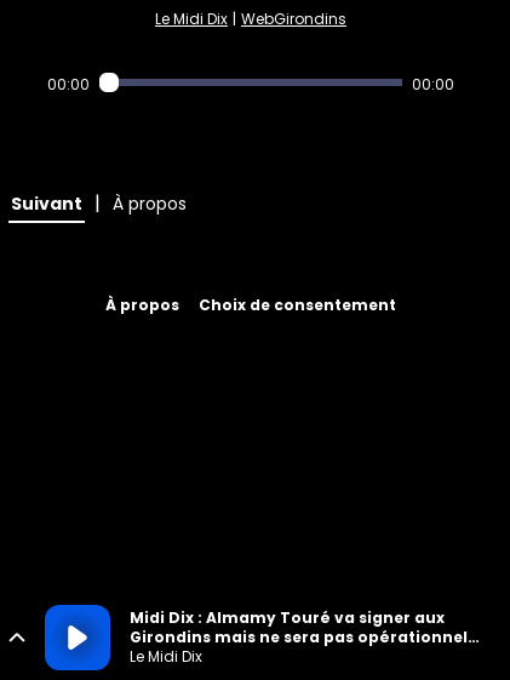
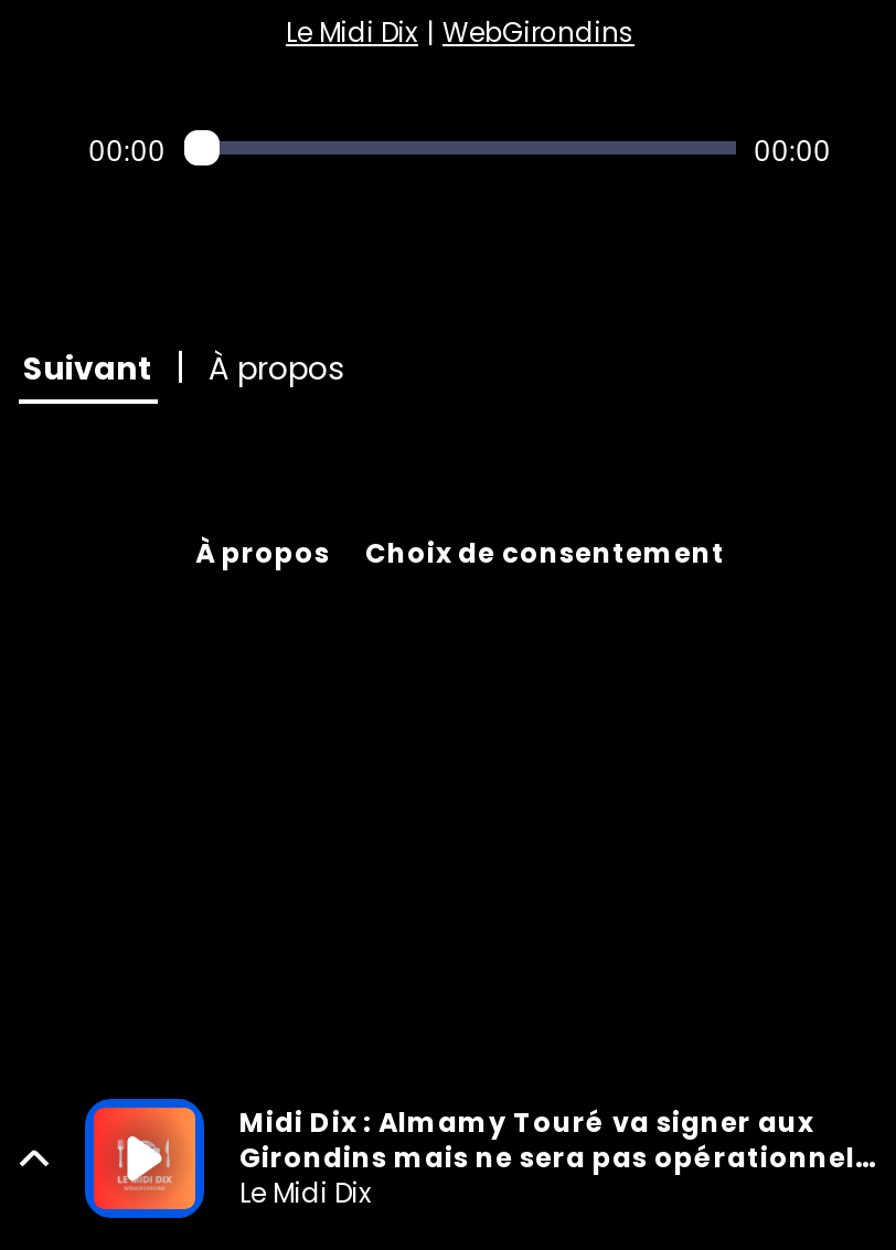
[50,610,105,665] [image] -> [92,1105,198,1211] [image]

